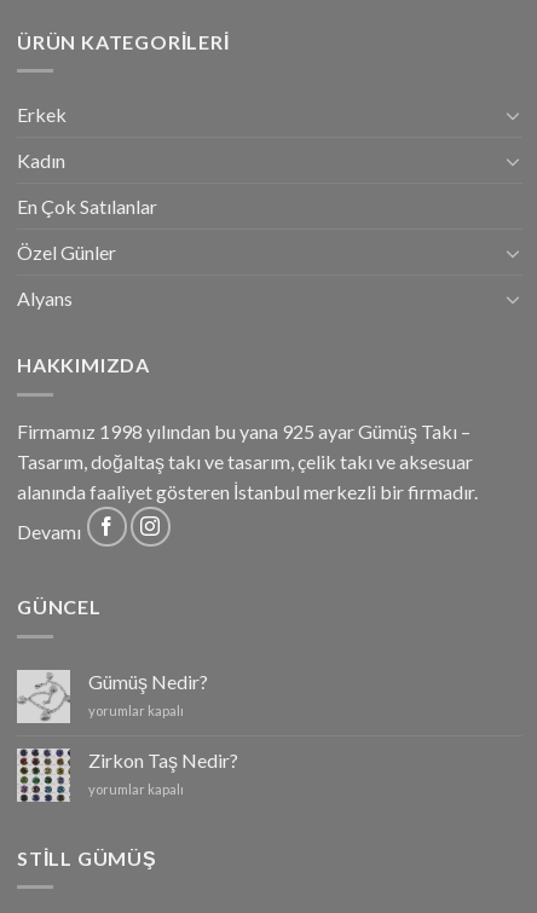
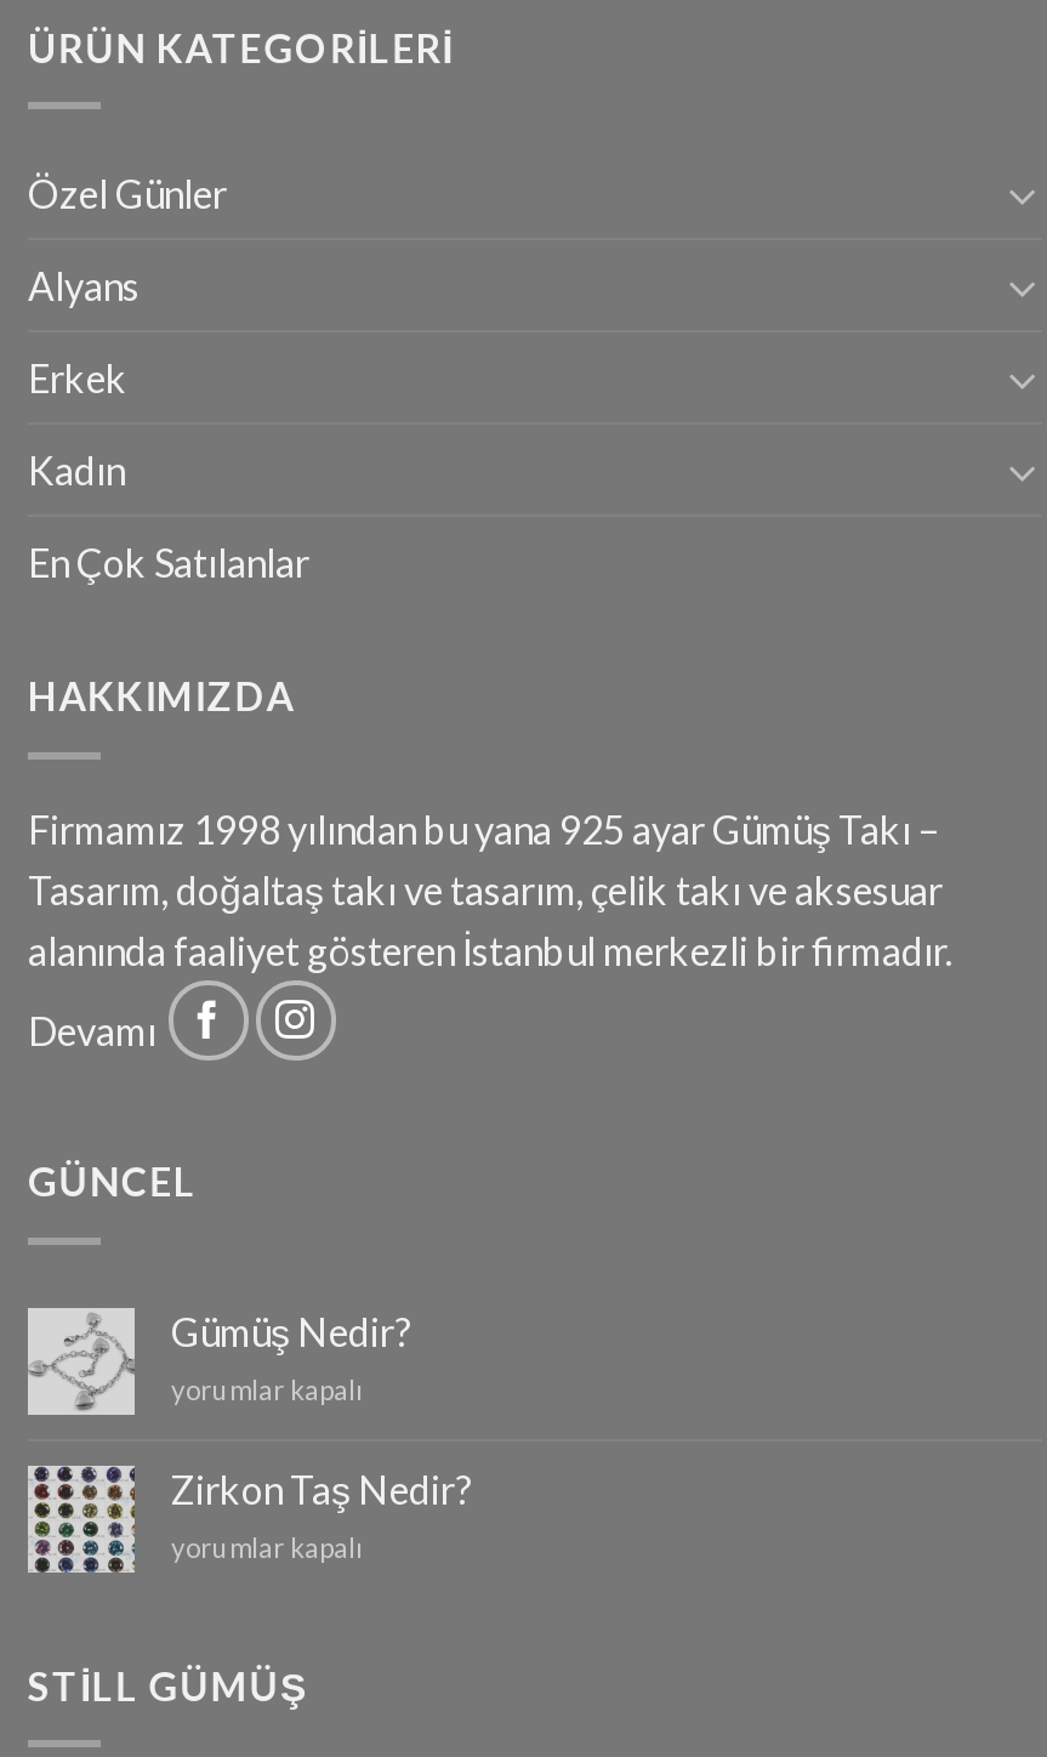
moved [17,103,157,218] -> [28,355,309,586]: Erkek | Kadın | En Çok Satılanlar
moved [17,241,116,310] -> [28,171,227,309]: Özel Günler | Alyans

